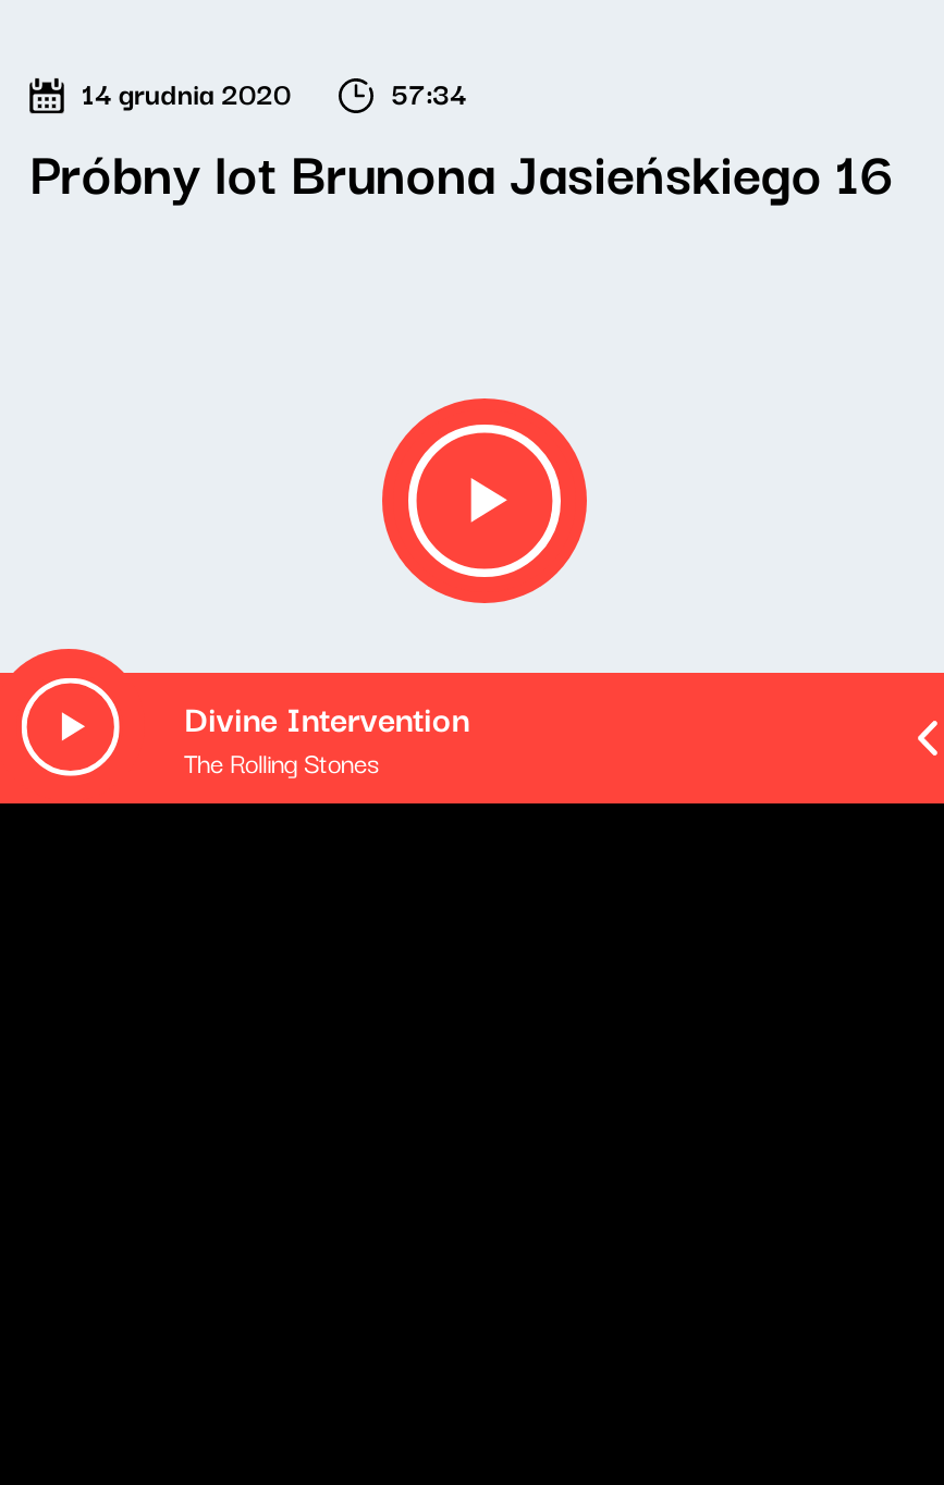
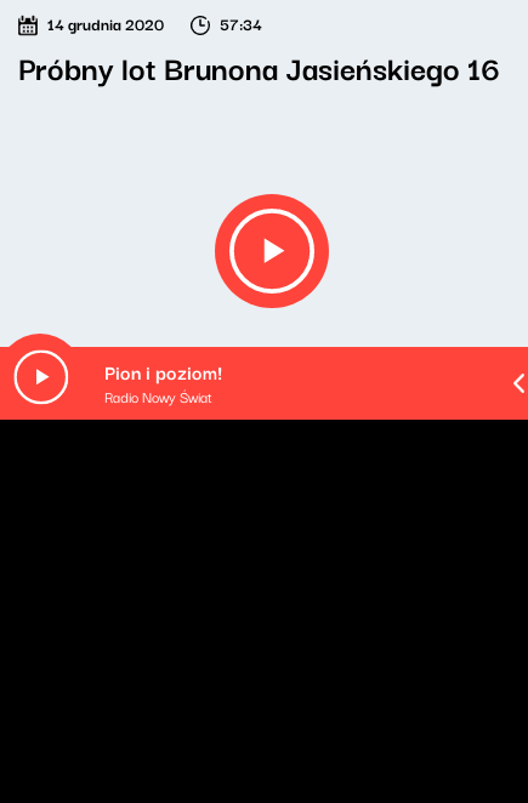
[184,690,469,782] Divine Intervention | The Rolling Stones -> [104,357,222,408] Pion i poziom! | Radio Nowy Świat

